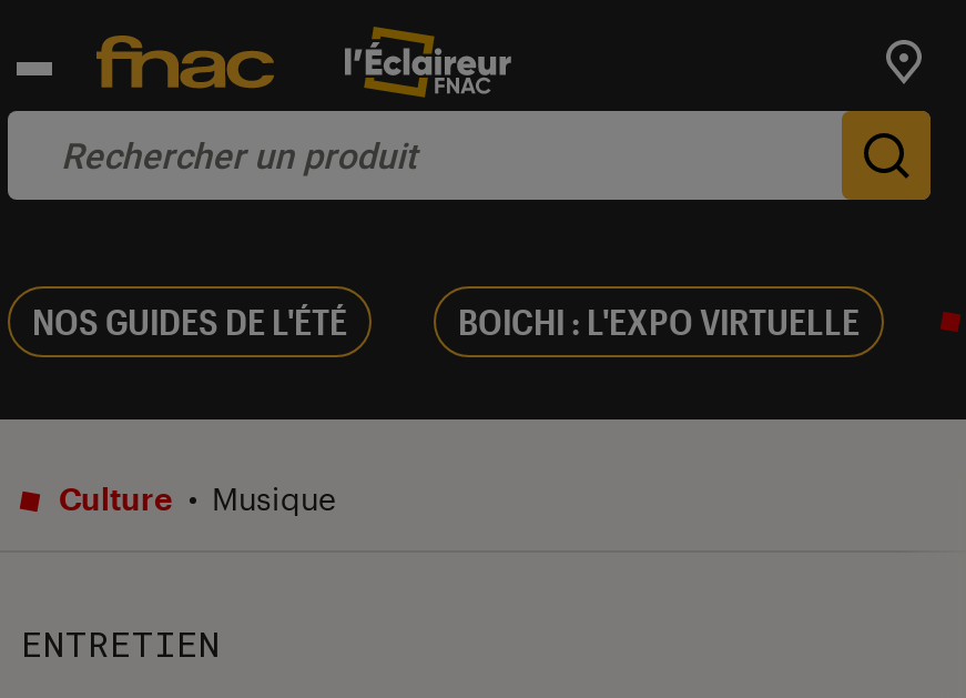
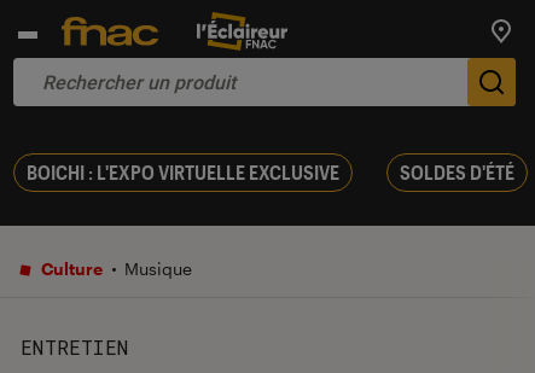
[32,300,860,342] NOS GUIDES DE L'ÉTÉ | BOICHI : L'EXPO VIRTUELLE -> [27,161,514,184] BOICHI : L'EXPO VIRTUELLE EXCLUSIVE | SOLDES D'ÉTÉ

